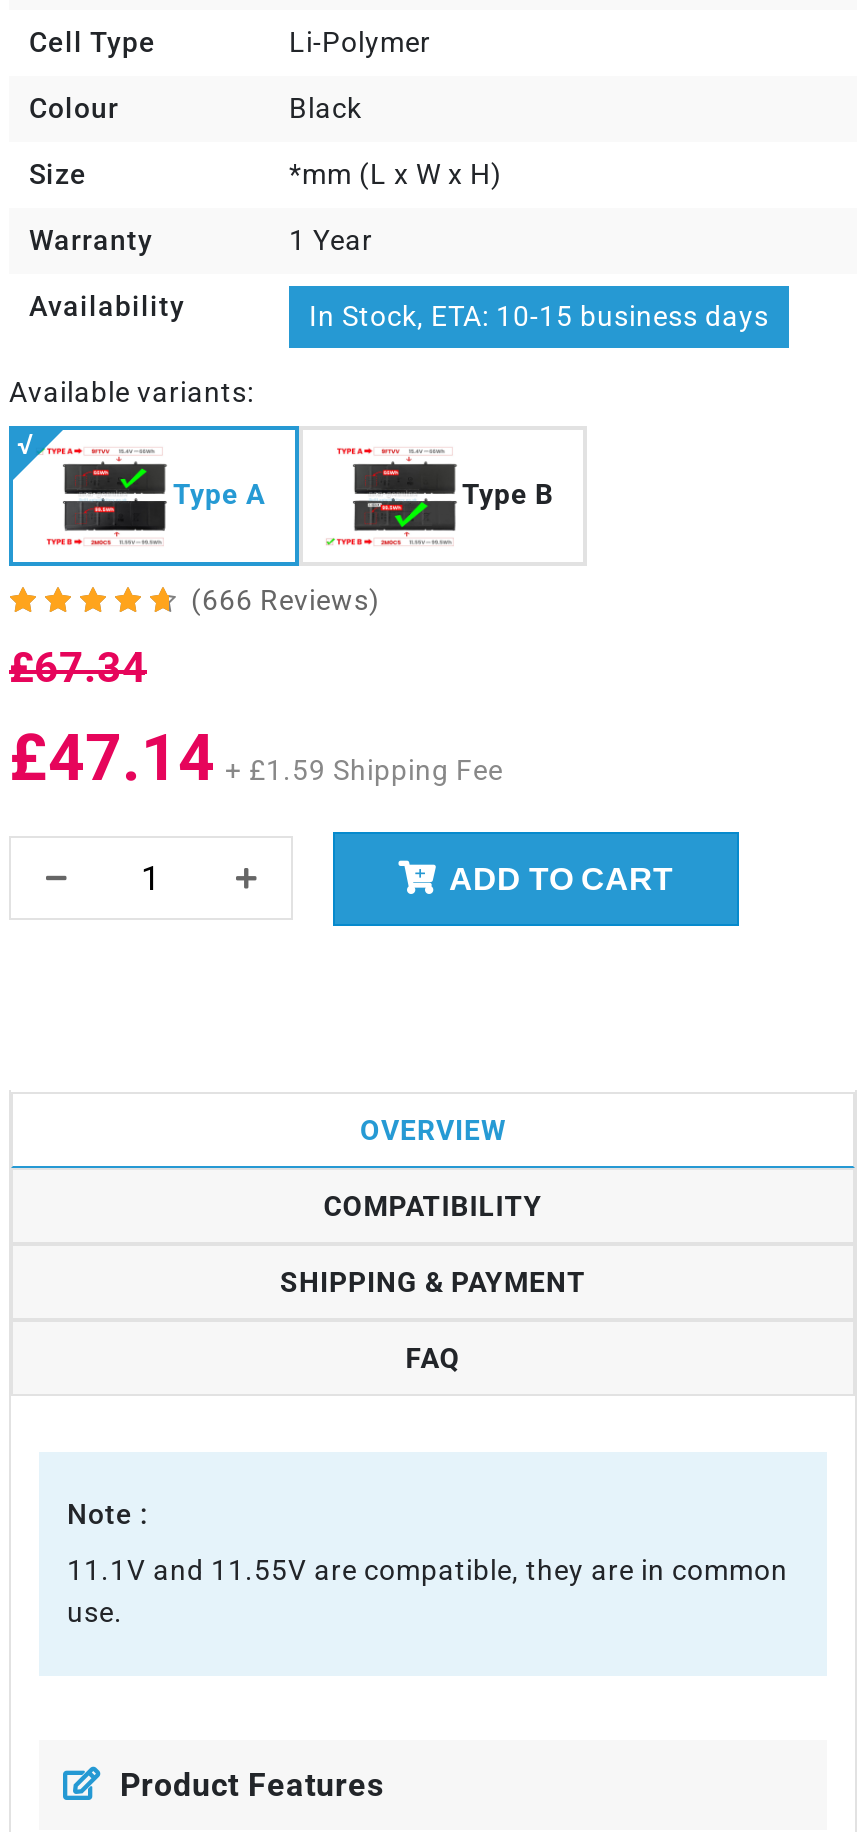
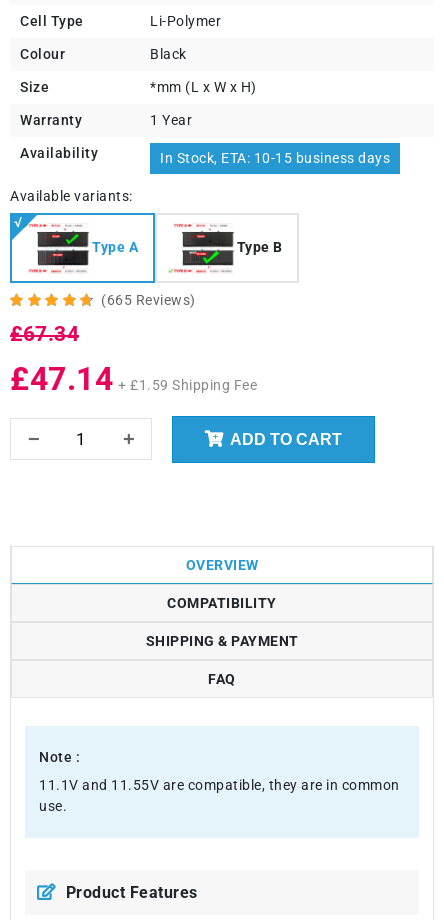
[191,584,380,616] (666 Reviews) -> [101,292,195,308] (665 Reviews)

